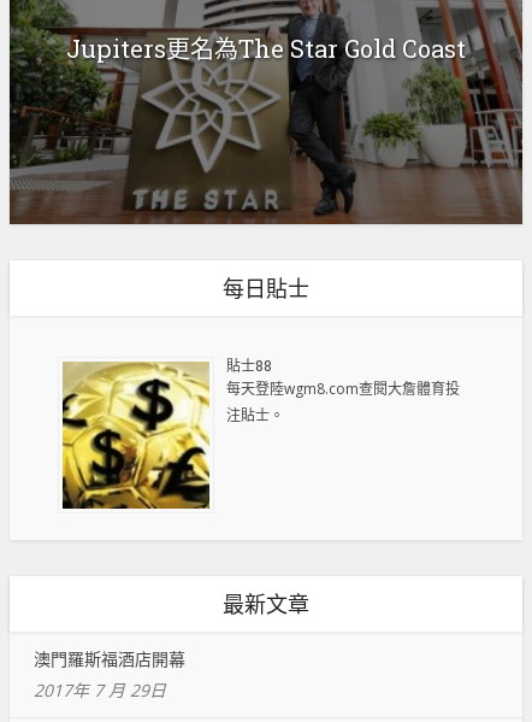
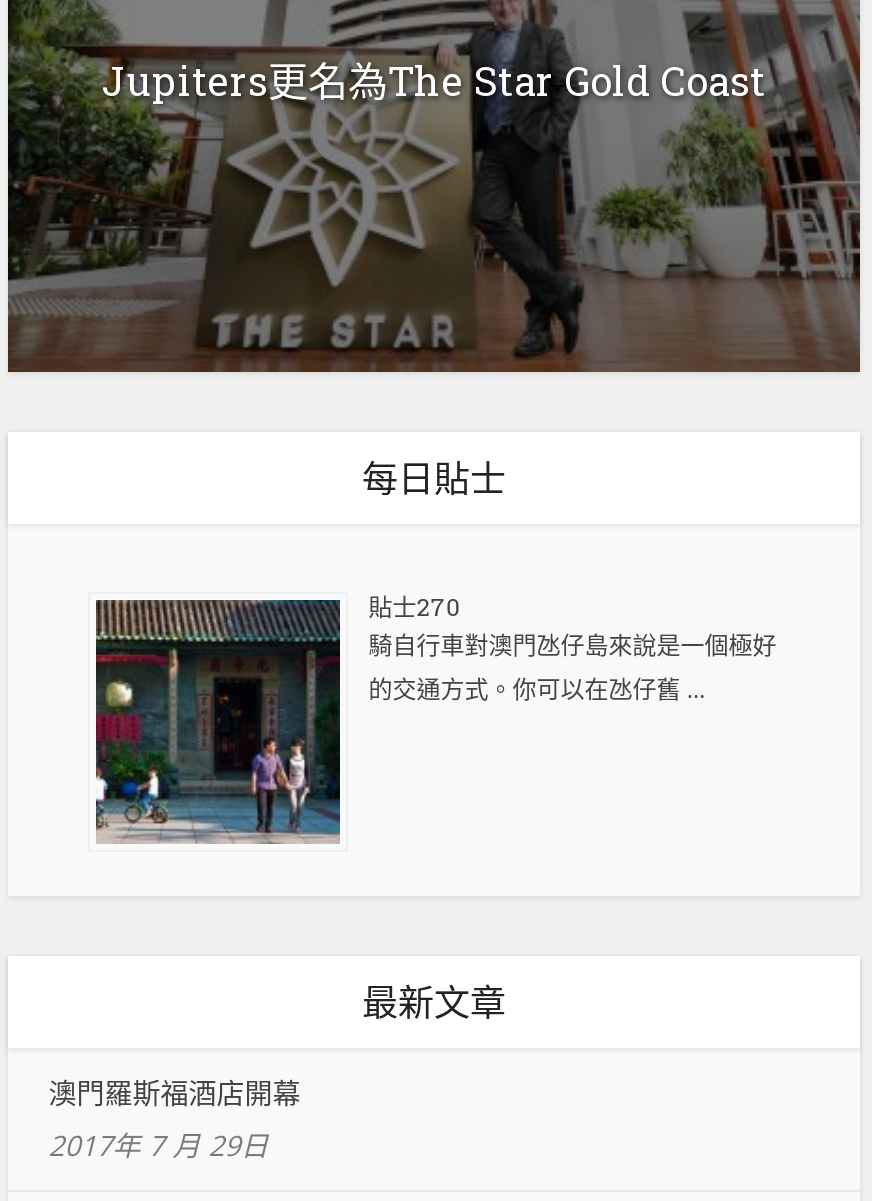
[61,355,460,510] [image] | 貼士88 | 每天登陸wgm8.com查閱大詹體育投 | 注貼士。 -> [94,589,776,844] [image] | 貼士270 | 騎自行車對澳門氹仔島來說是一個極好 | 的交通方式。你可以在氹仔舊 …

